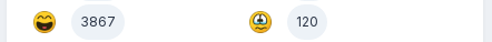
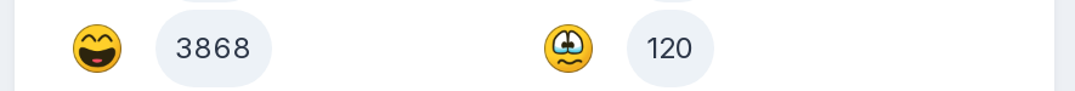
[80,13,116,30] 3867 -> [175,29,253,66] 3868

